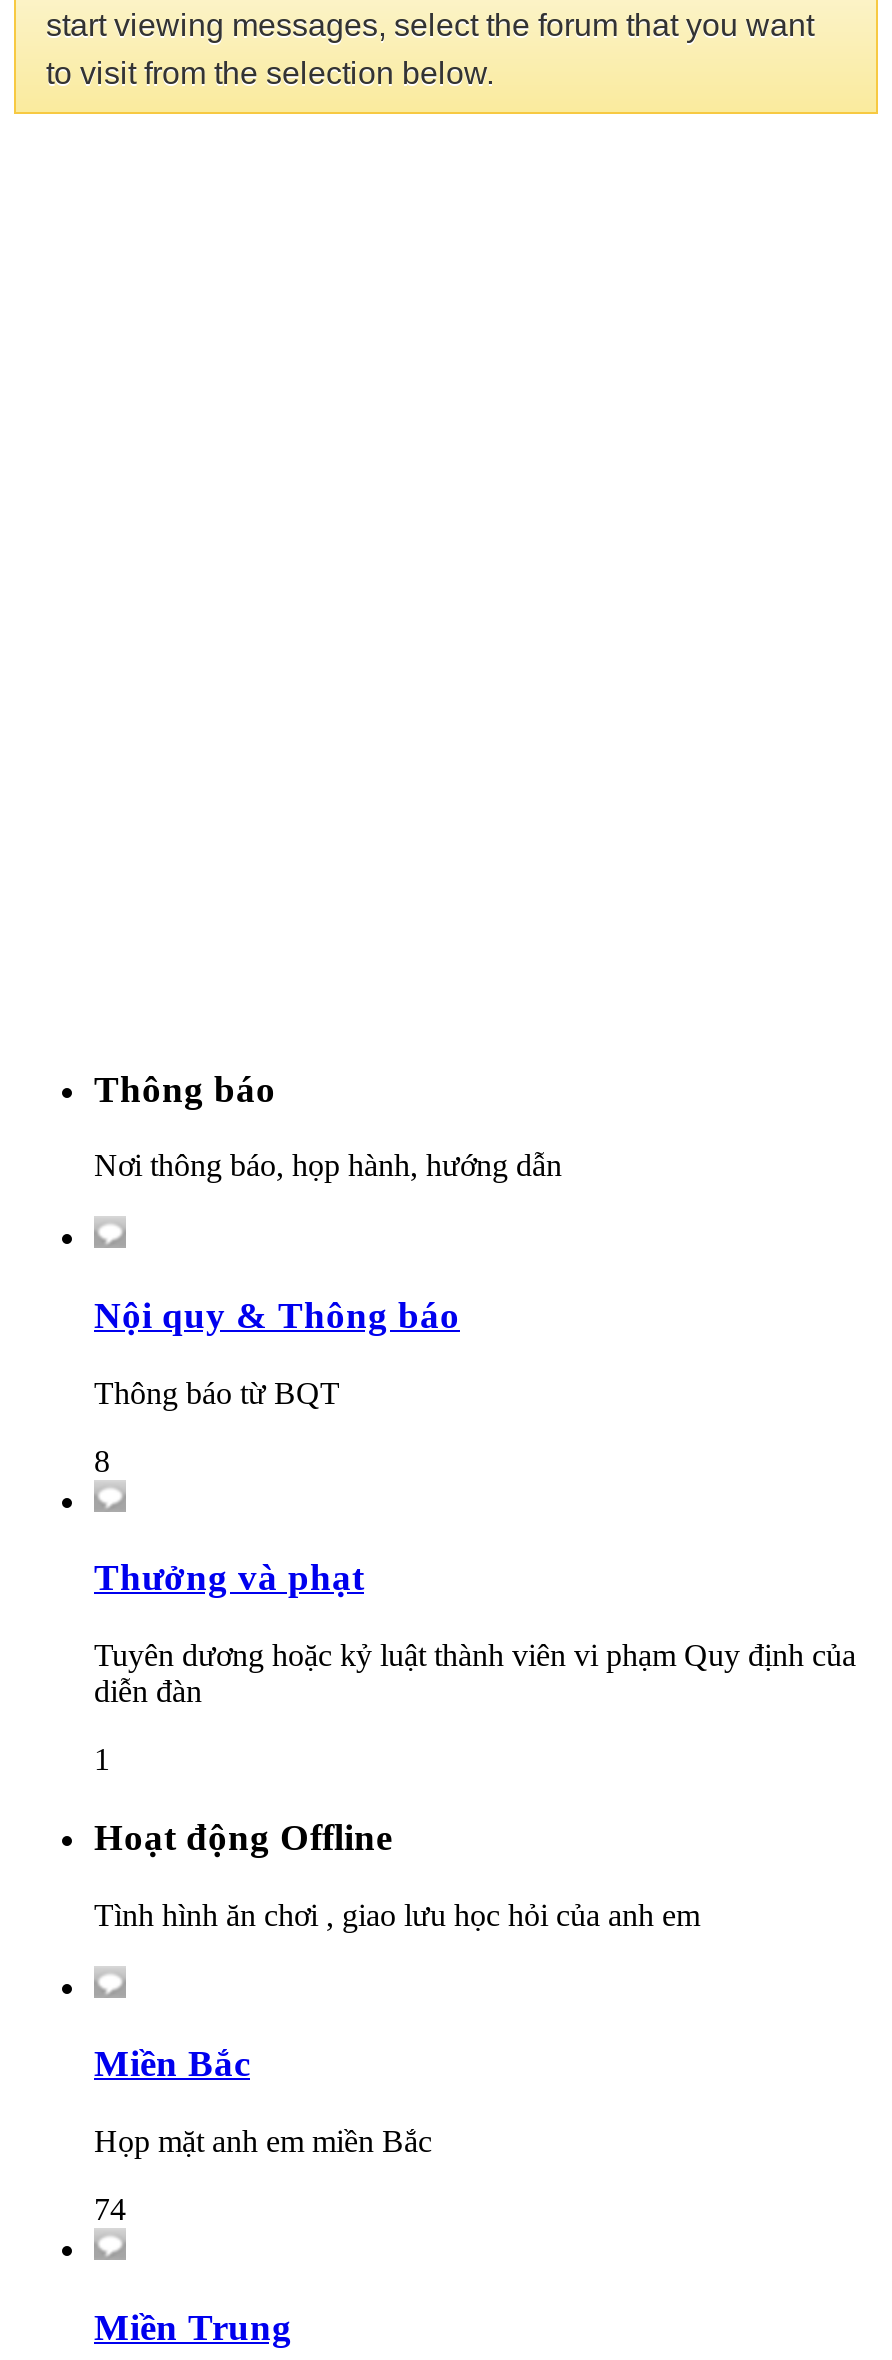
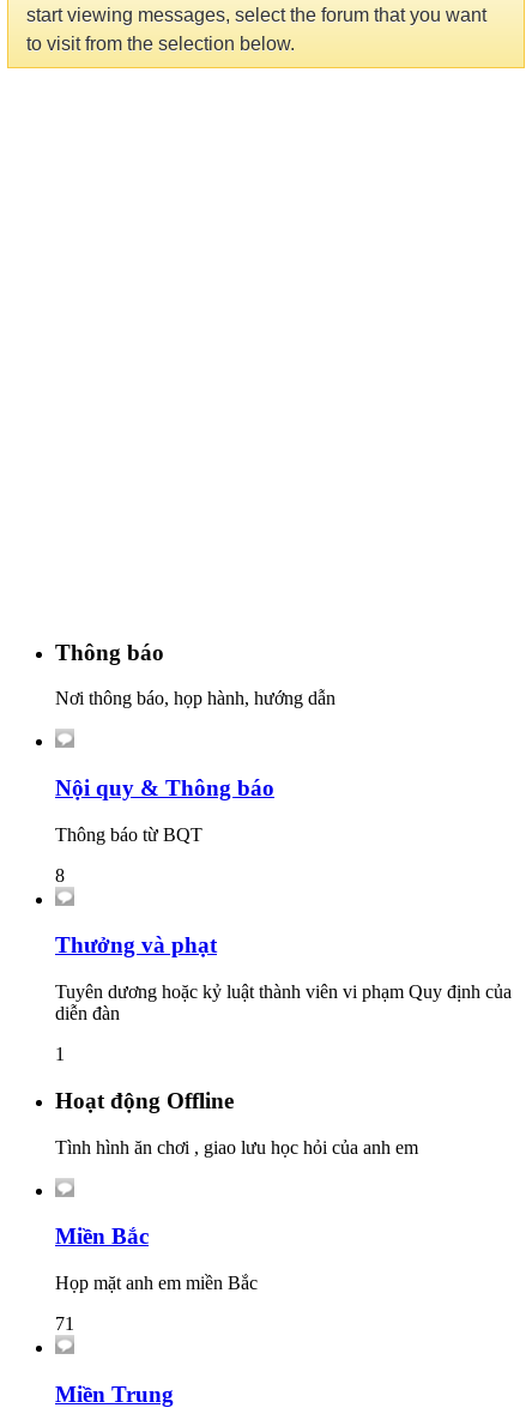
[94,2192,126,2226] 74 -> [55,1313,74,1334] 71

